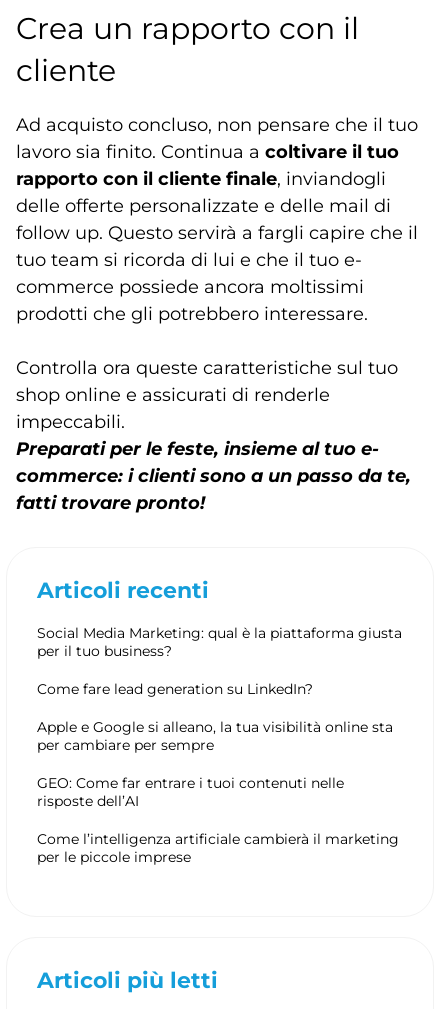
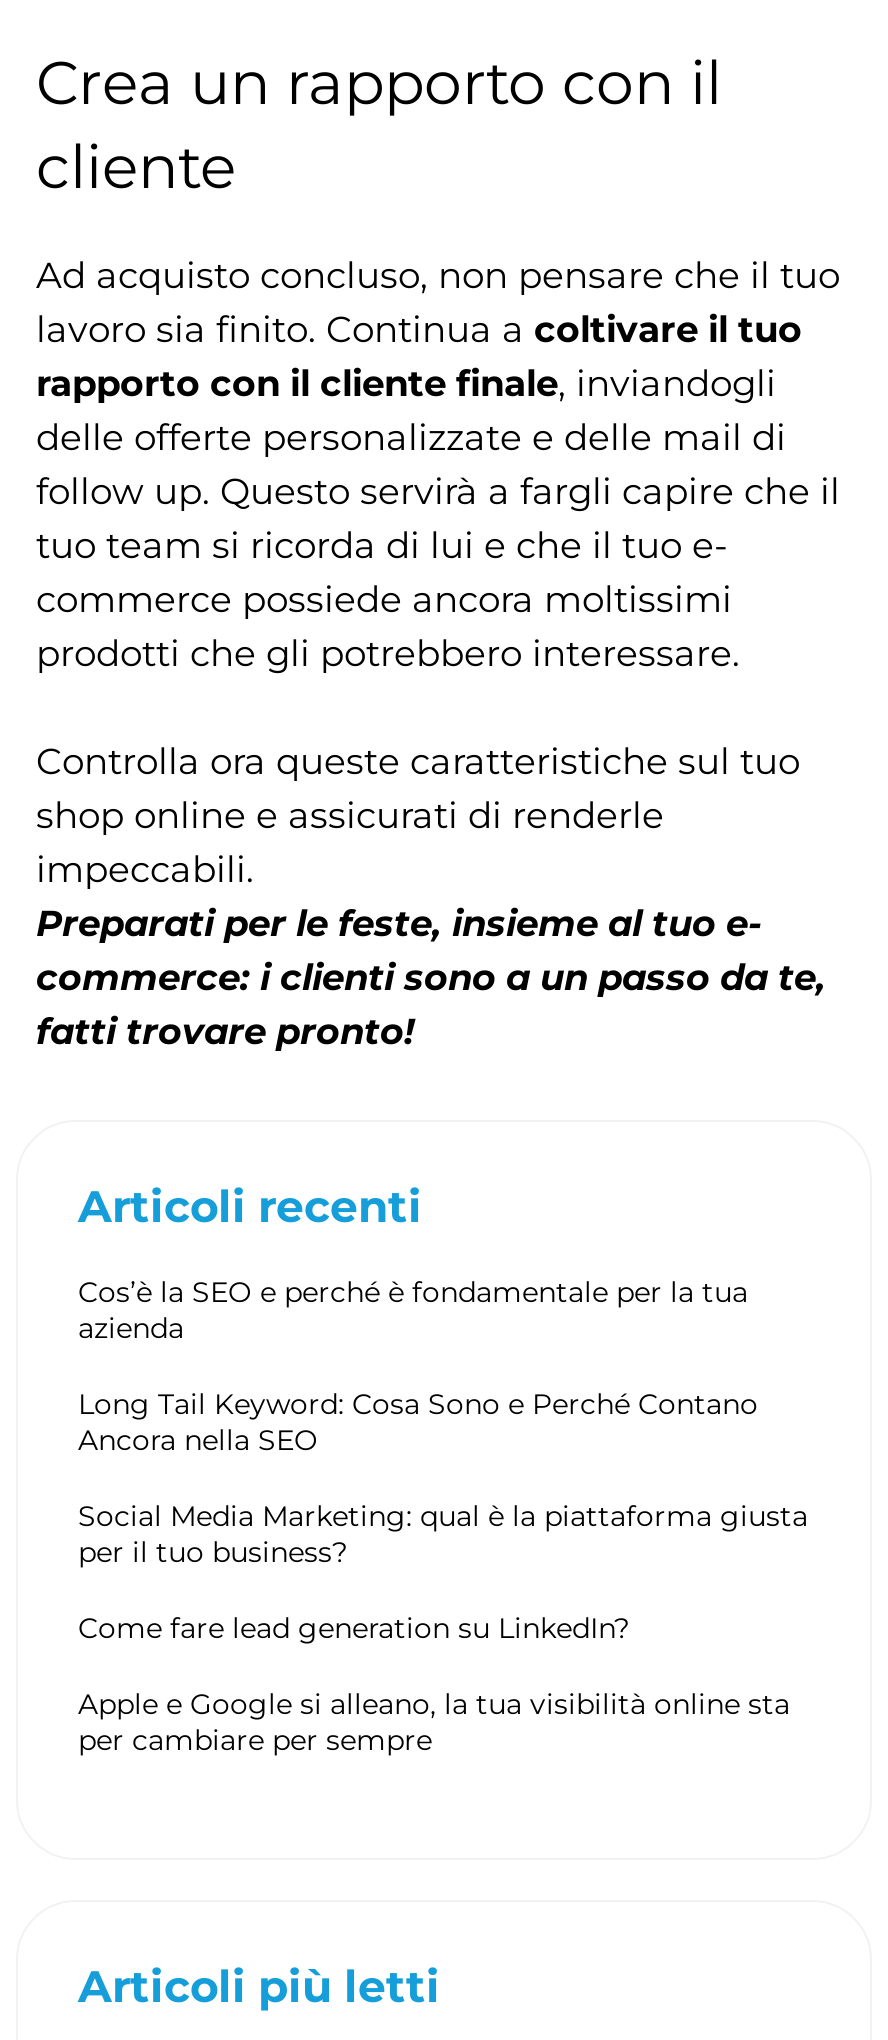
none -> [78,1274,758,1458] Cos’è la SEO e perché è fondamentale per la tua | azienda | Long Tail Keyword: Cosa Sono e Perché Contano | Ancora nella SEO
moved [37,624,402,754] -> [78,1498,808,1758]: Social Media Marketing: qual è la piattaforma giusta | per il tuo business? | Come fare lead generation su LinkedIn? | Apple e Google si alleano, la tua visibilità online sta | per cambiare per sempre
[37,774,399,866] GEO: Come far entrare i tuoi contenuti nelle | risposte dell’AI | Come l’intelligenza artificiale cambierà il marketing | per le piccole imprese -> none

